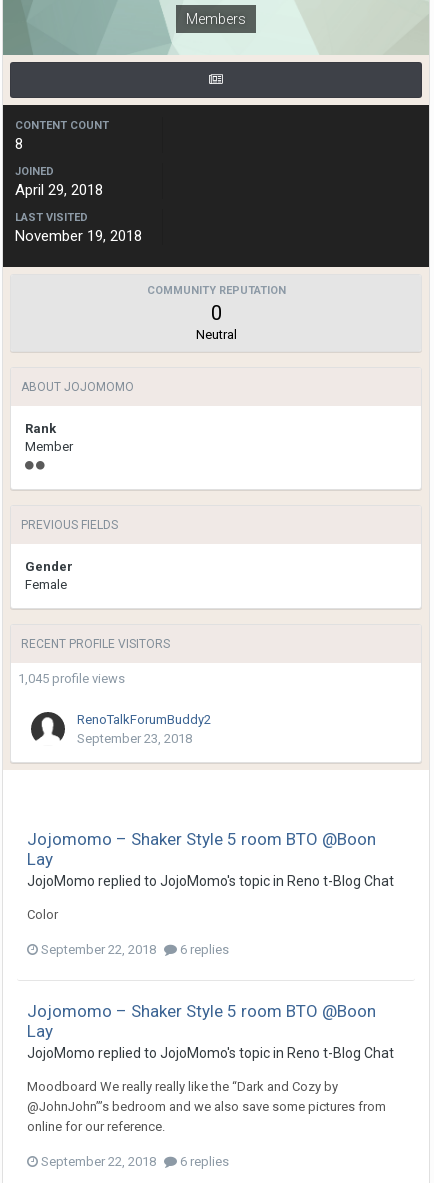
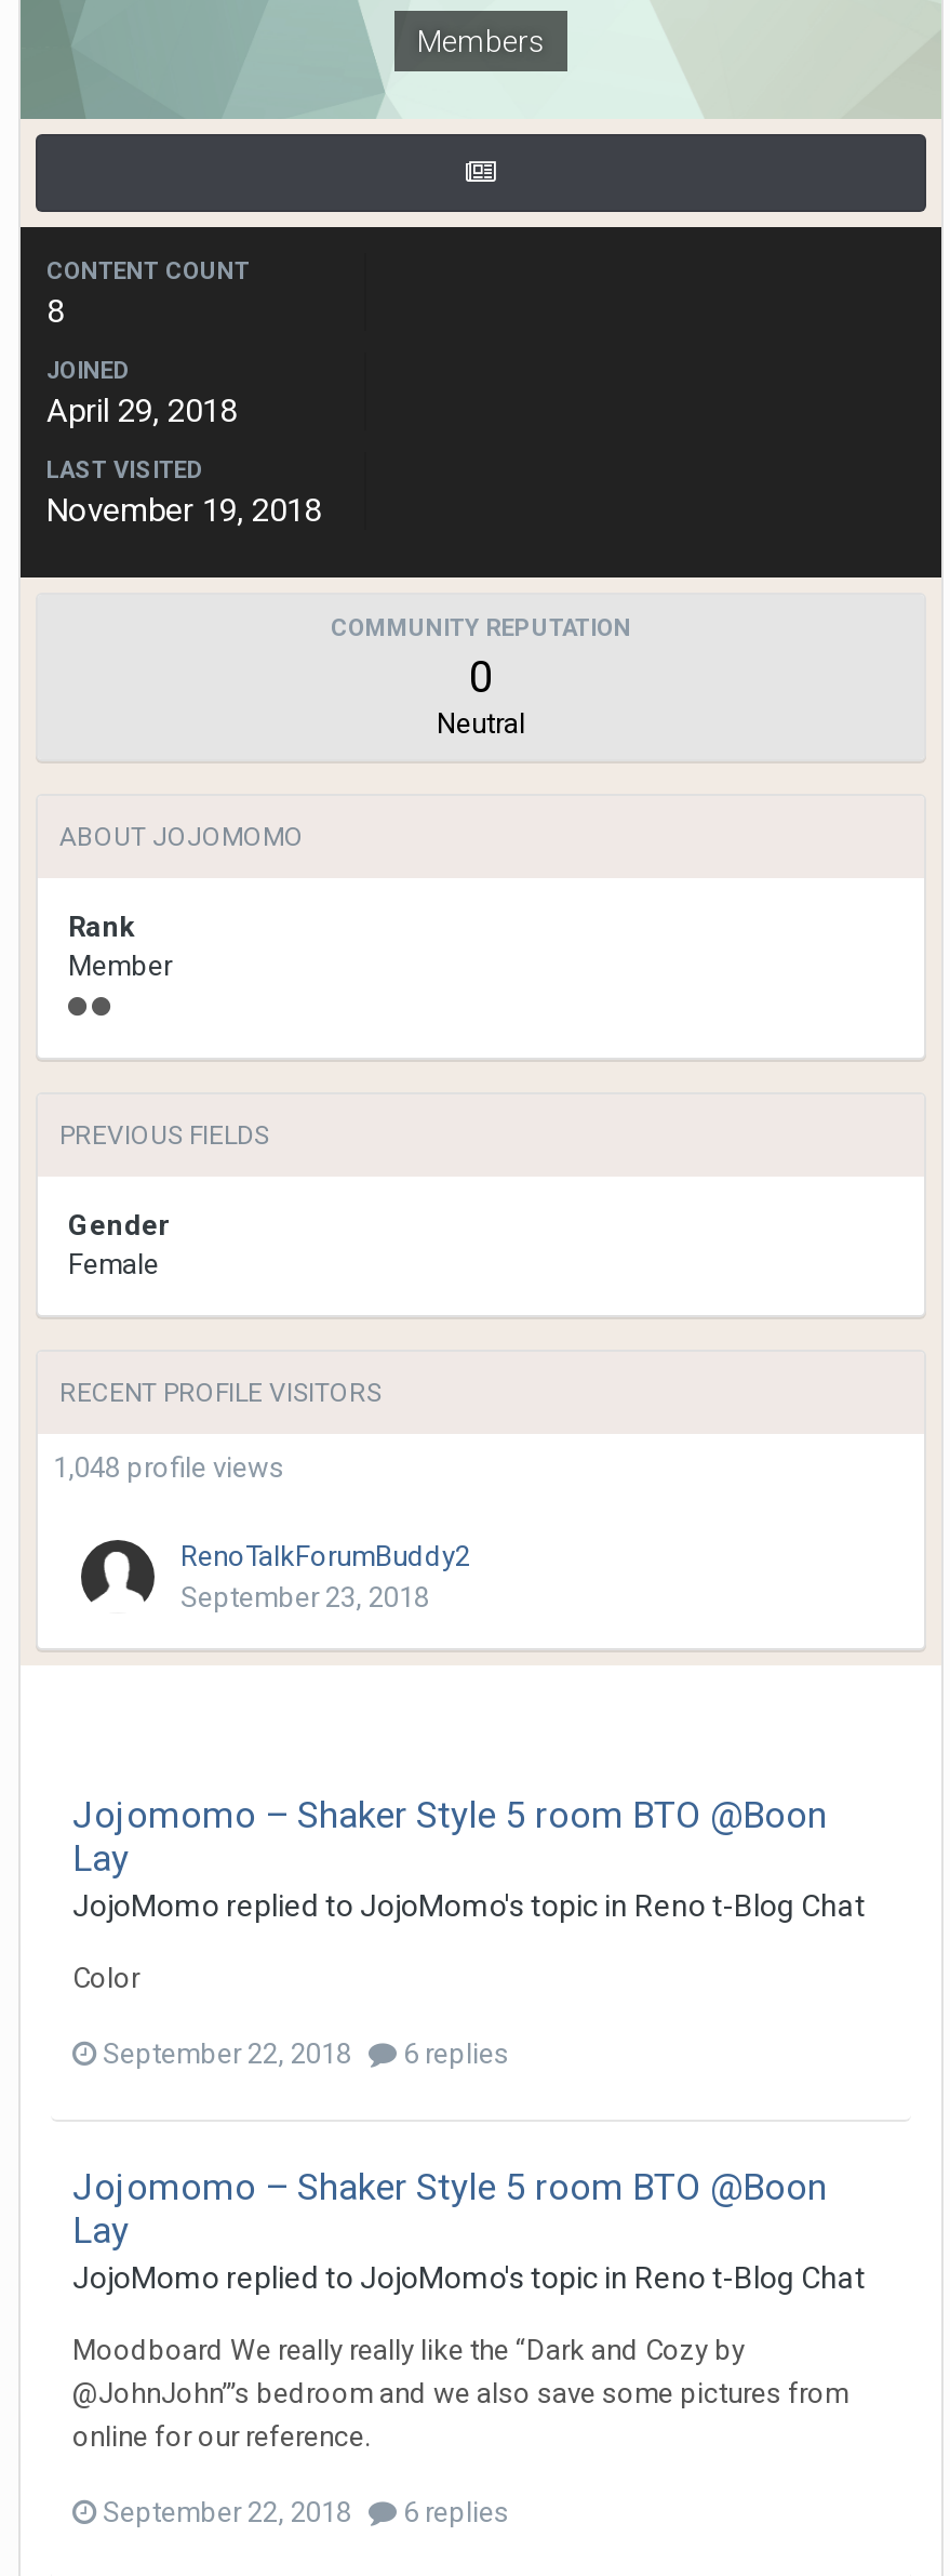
[18,671,125,686] 1,045 profile views -> [53,1452,284,1484] 1,048 profile views

